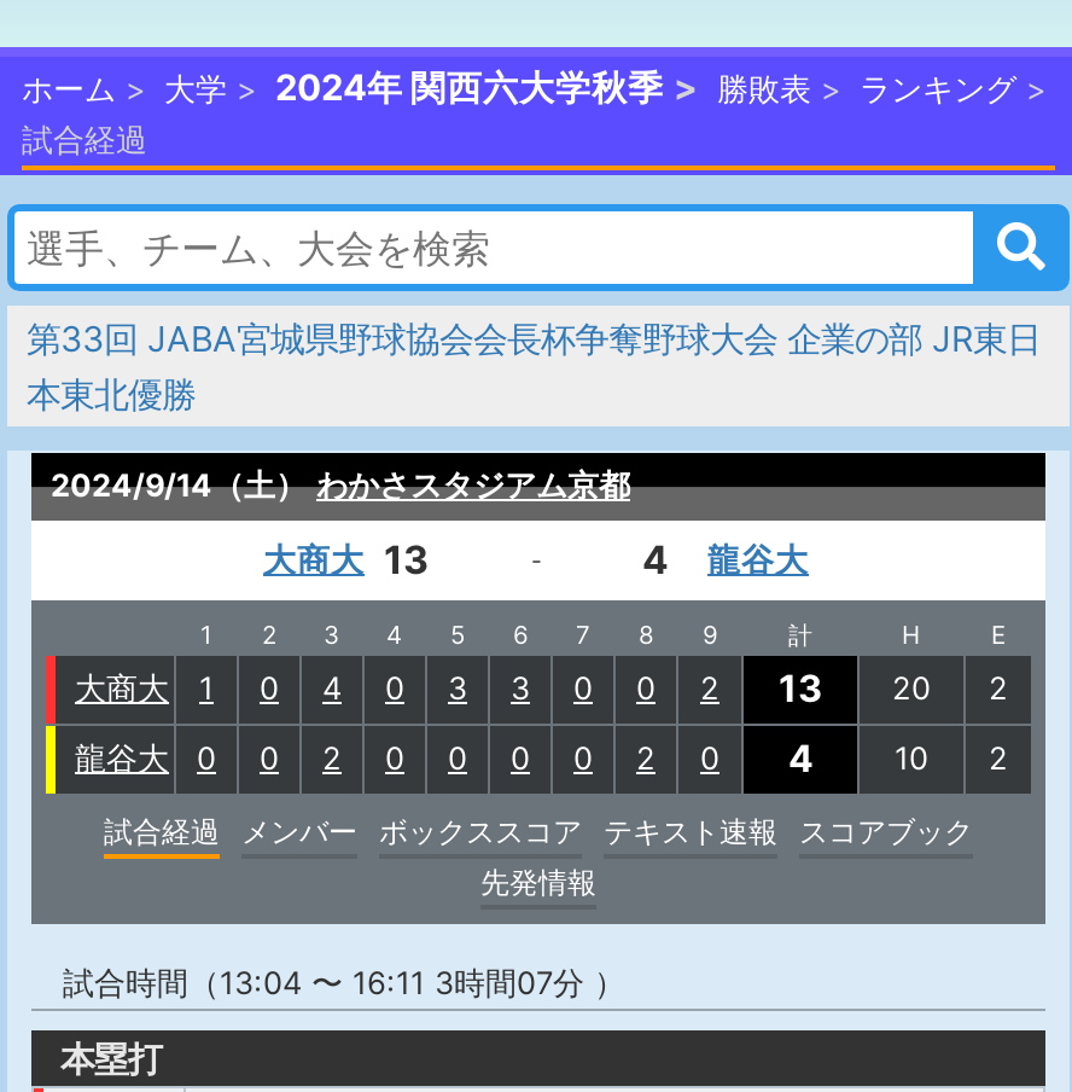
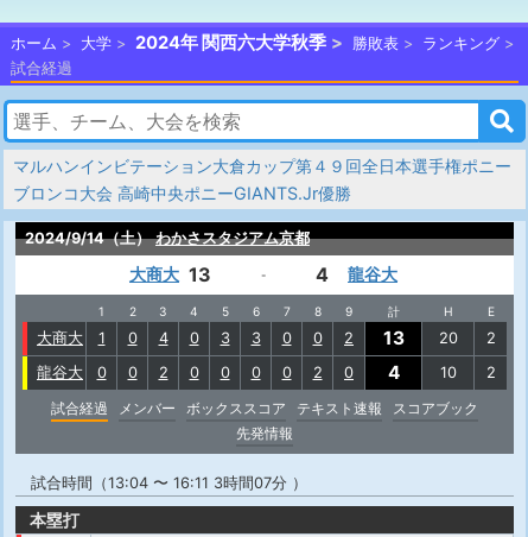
[27,318,1041,414] 第33回 JABA宮城県野球協会会長杯争奪野球大会 企業の部 JR東日 | 本東北優勝 -> [13,156,511,203] マルハンインビテーション大倉カップ第４９回全日本選手権ポニー | ブロンコ大会 高崎中央ポニーGIANTS.Jr優勝

